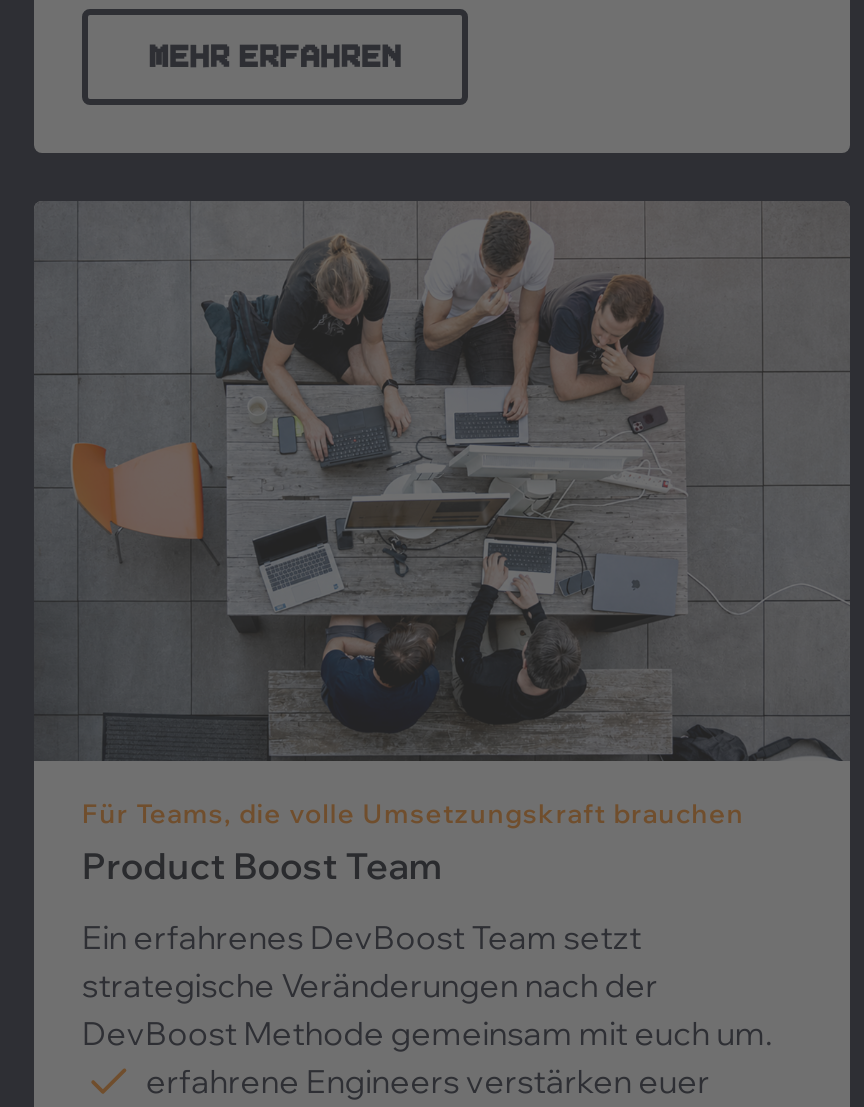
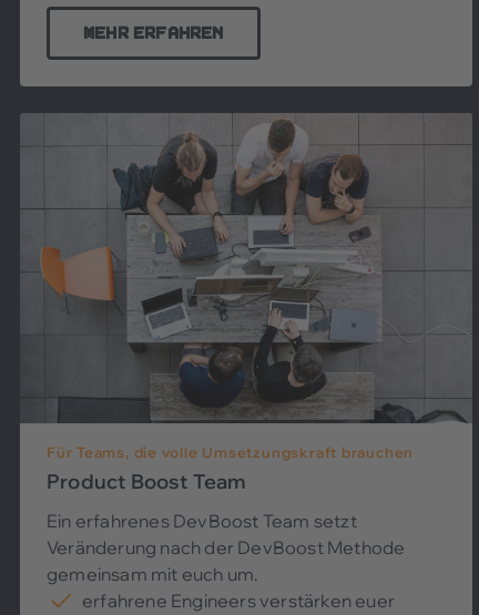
[82,965,774,1053] strategische Veränderungen nach der | DevBoost Methode gemeinsam mit euch um. -> [47,536,405,585] Veränderung nach der DevBoost Methode | gemeinsam mit euch um.

